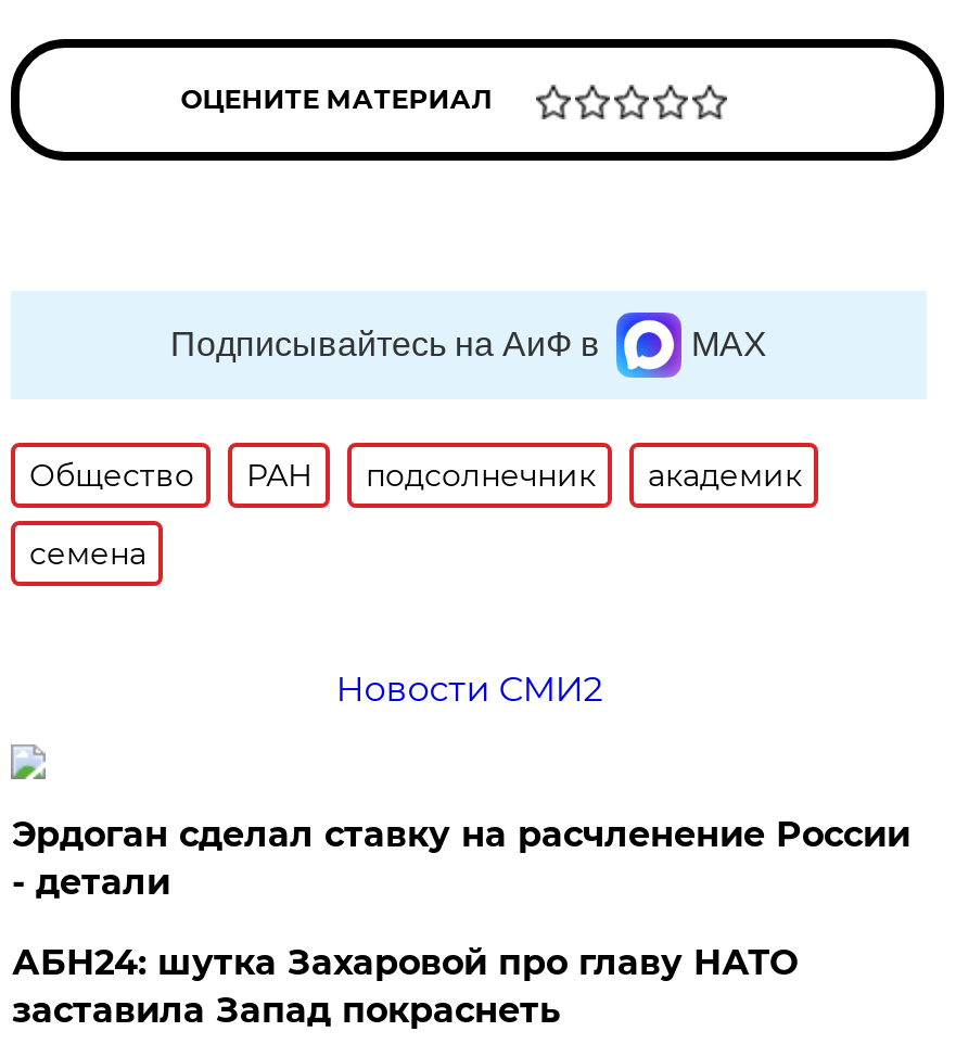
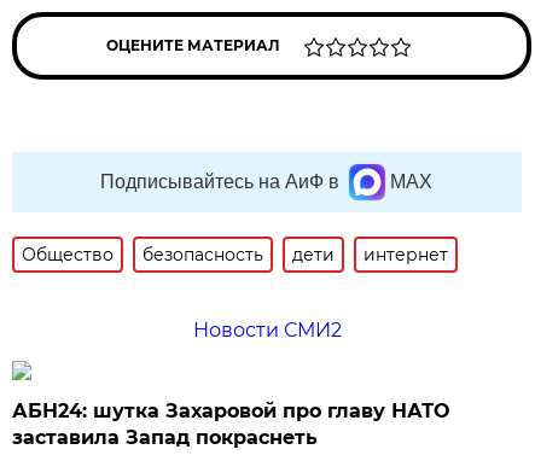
[29,456,802,573] РАН | подсолнечник | академик | семена -> [143,244,449,265] безопасность | дети | интернет
[12,814,910,903] Эрдоган сделал ставку на расчленение России | - детали -> none

